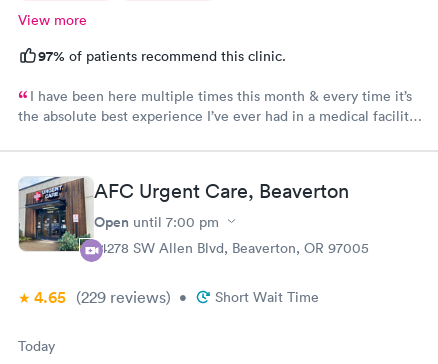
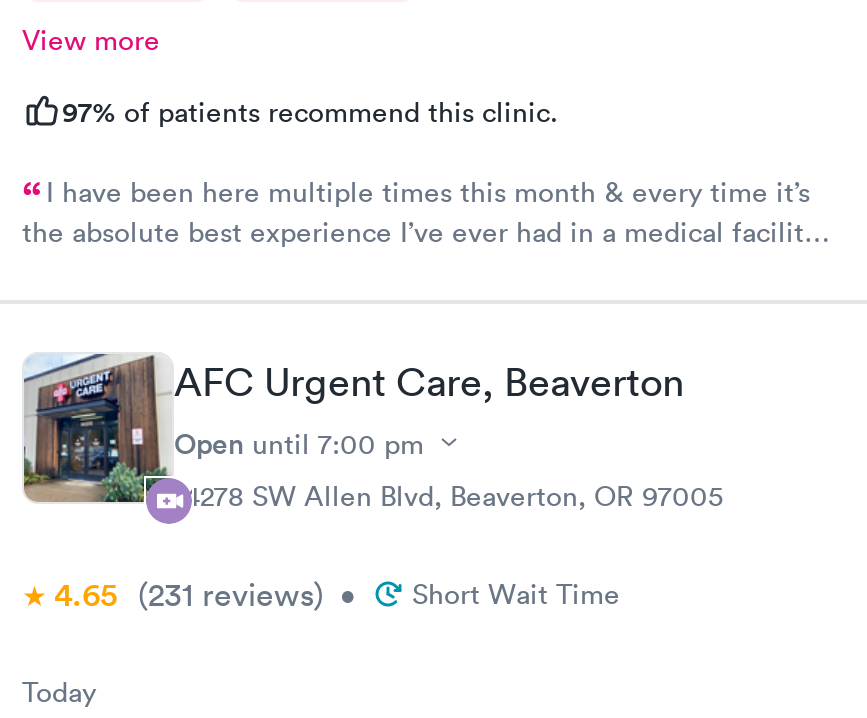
[34,286,319,307] 4.65 (229 reviews) • Short Wait Time -> [54,573,620,615] 4.65 (231 reviews) • Short Wait Time

